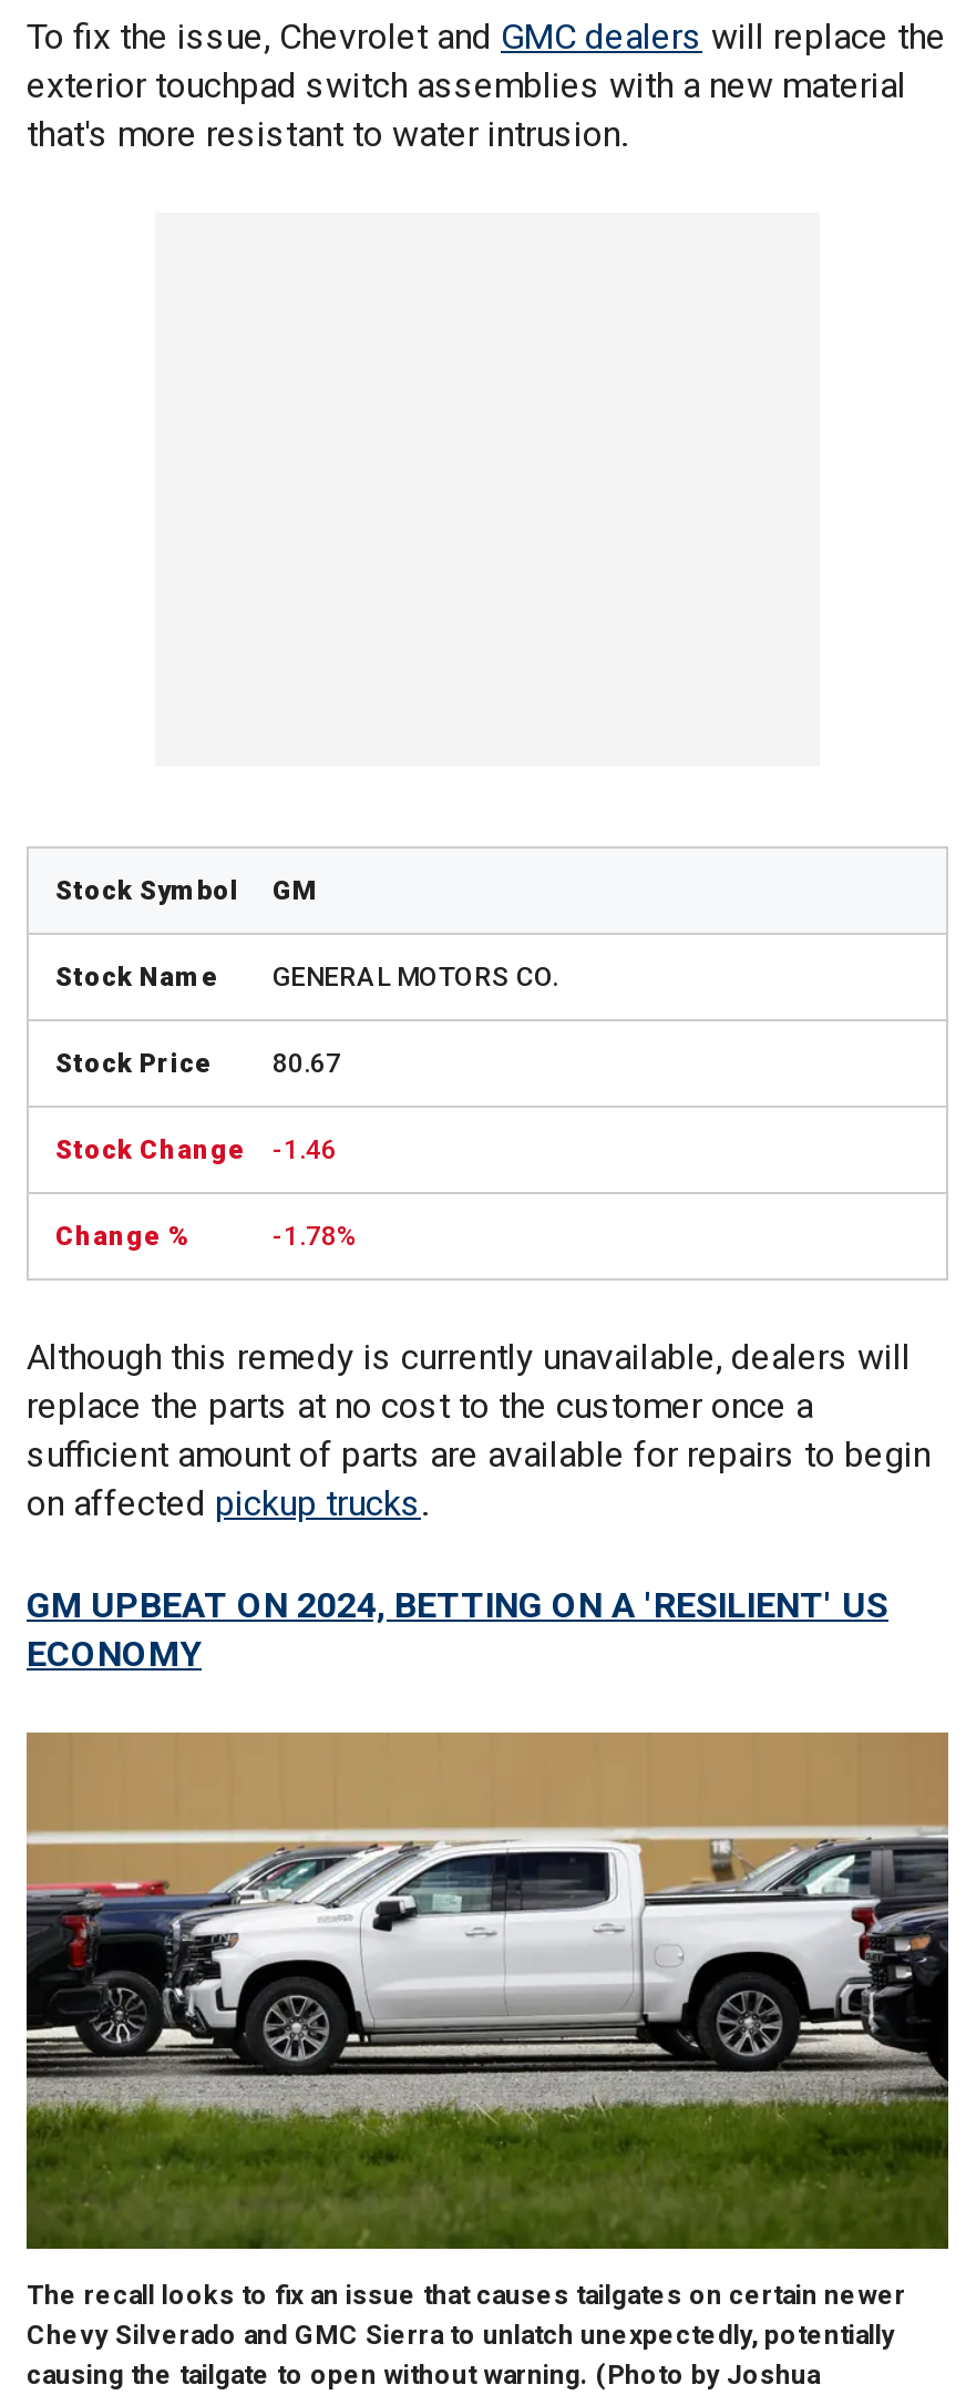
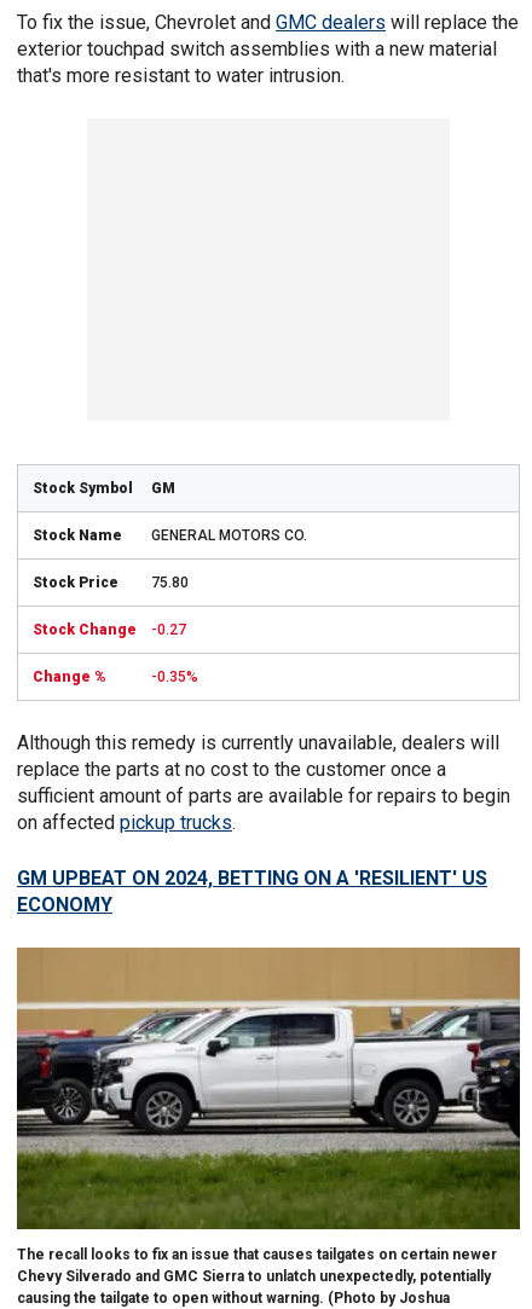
[273,1048,341,1079] 80.67 -> [151,574,189,591] 75.80
[273,1134,337,1165] -1.46 -> [151,621,186,638] -0.27
[273,1221,359,1252] -1.78% -> [151,668,198,685] -0.35%

